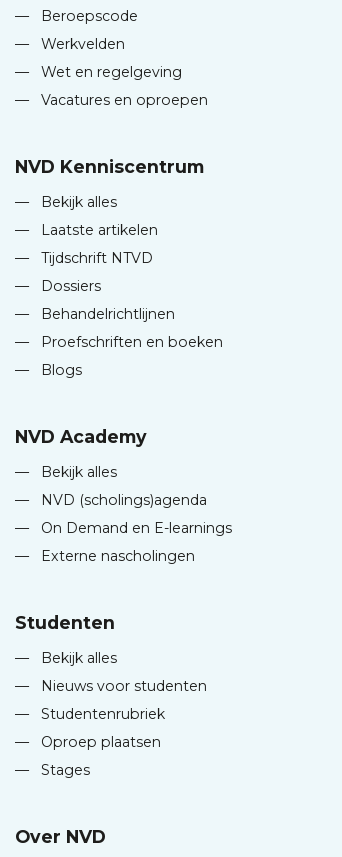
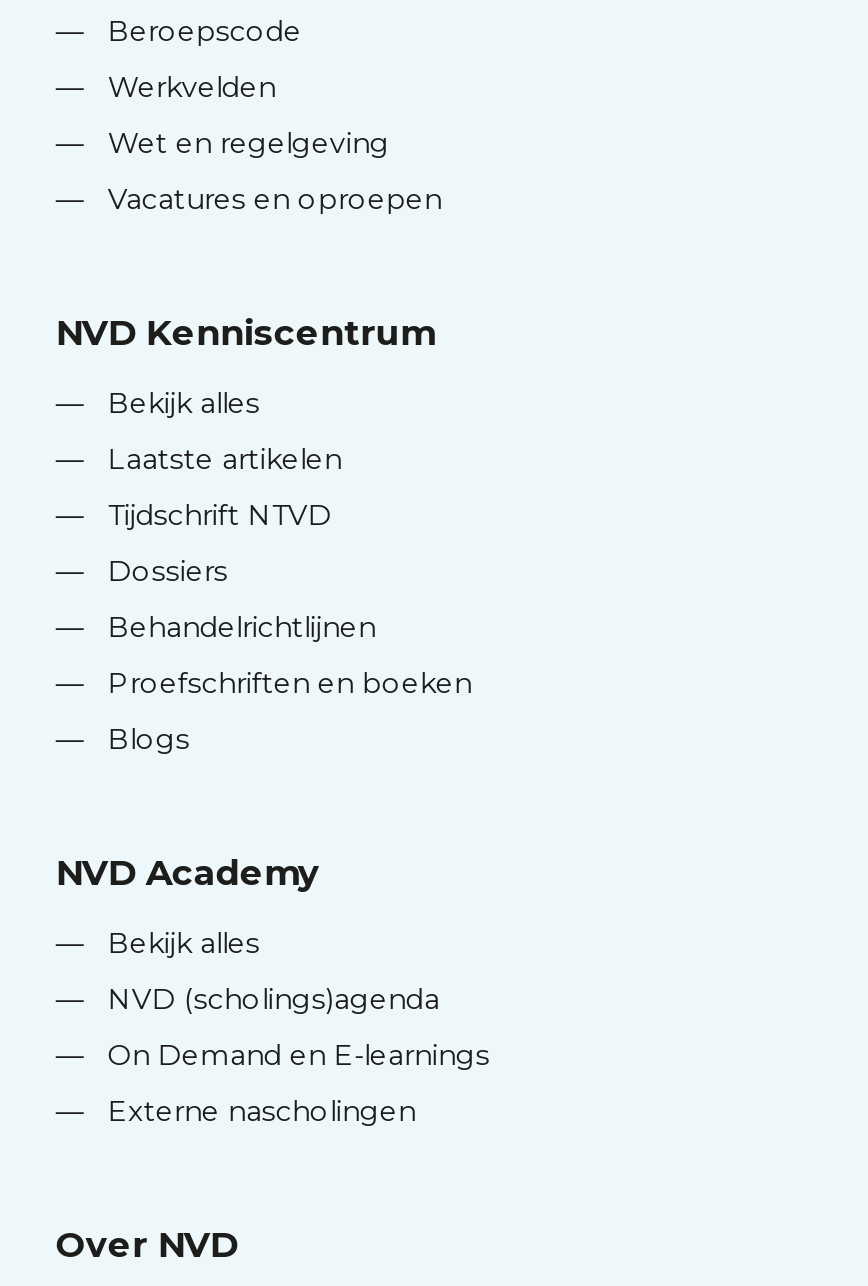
[15,612,207,779] Studenten | — Bekijk alles | — Nieuws voor studenten | — Studentenrubriek | — Oproep plaatsen | — Stages -> none

